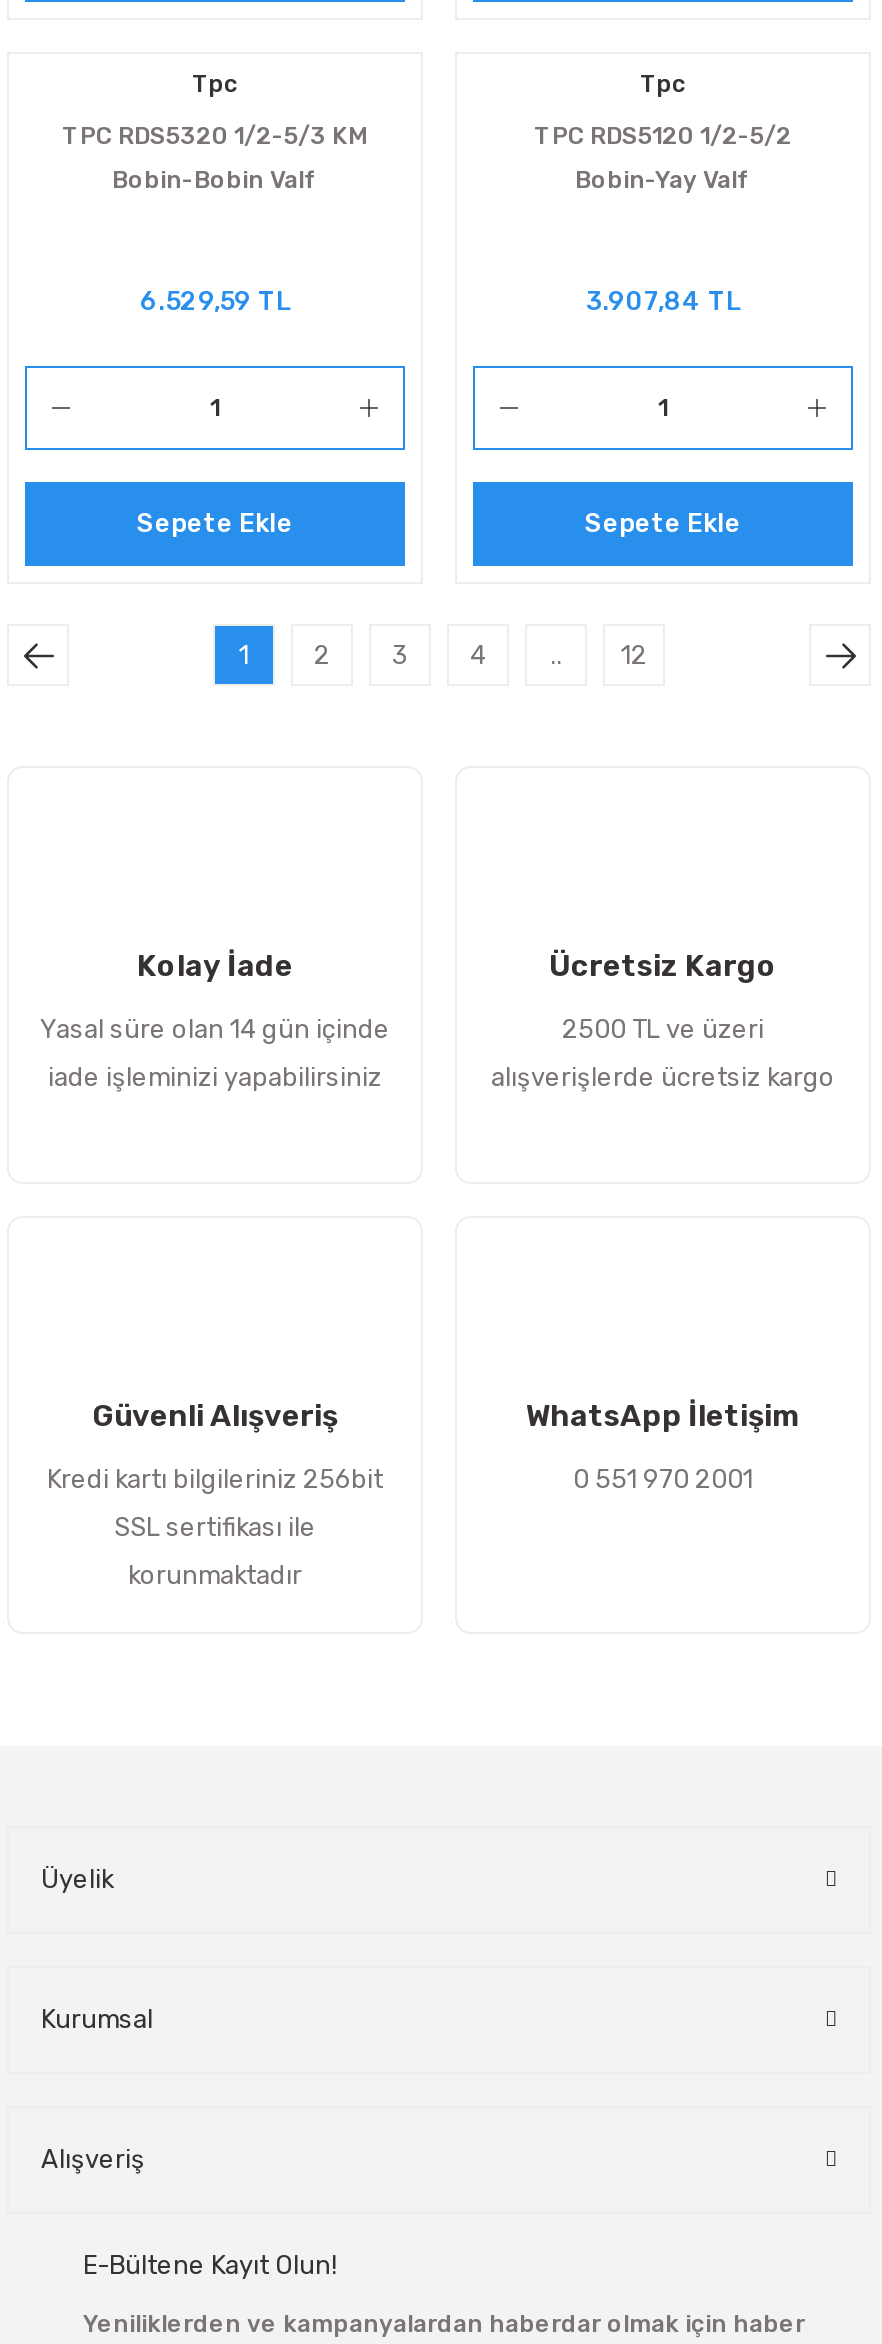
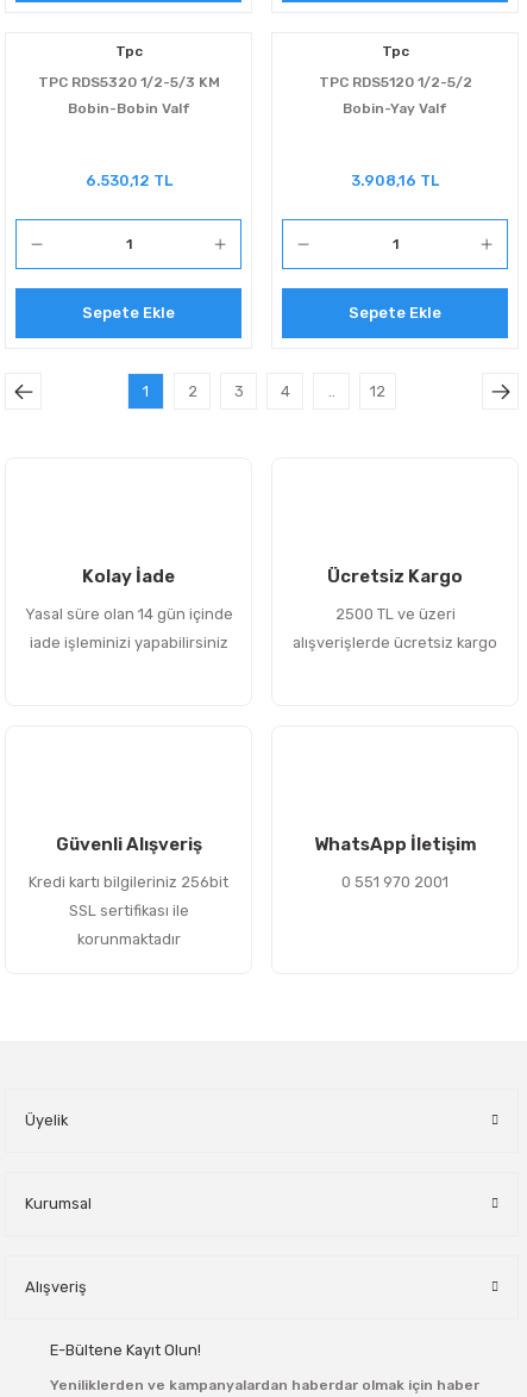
[140,286,290,316] 6.529,59 TL -> [85,171,172,189] 6.530,12 TL
[586,286,740,316] 3.907,84 TL -> [351,171,439,189] 3.908,16 TL

